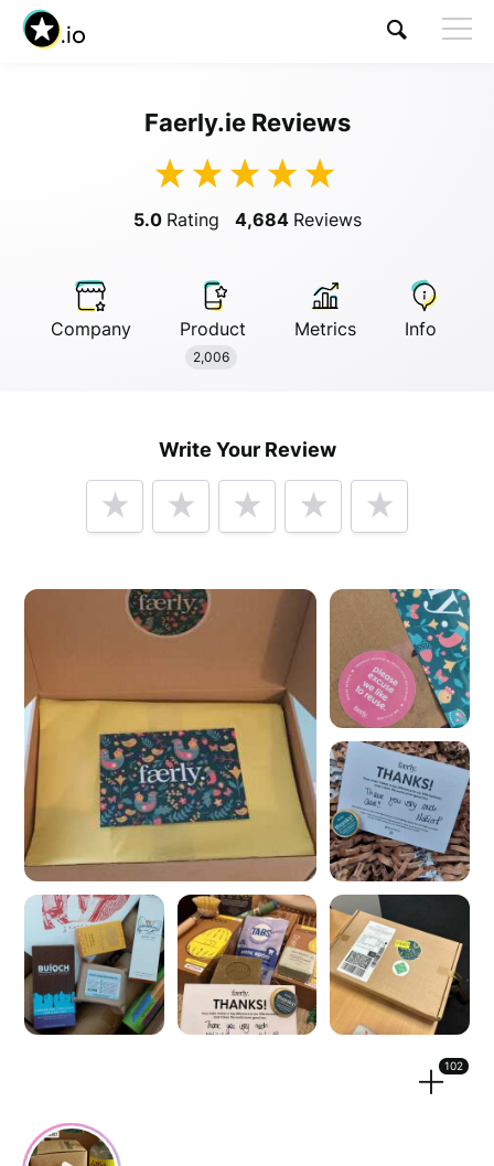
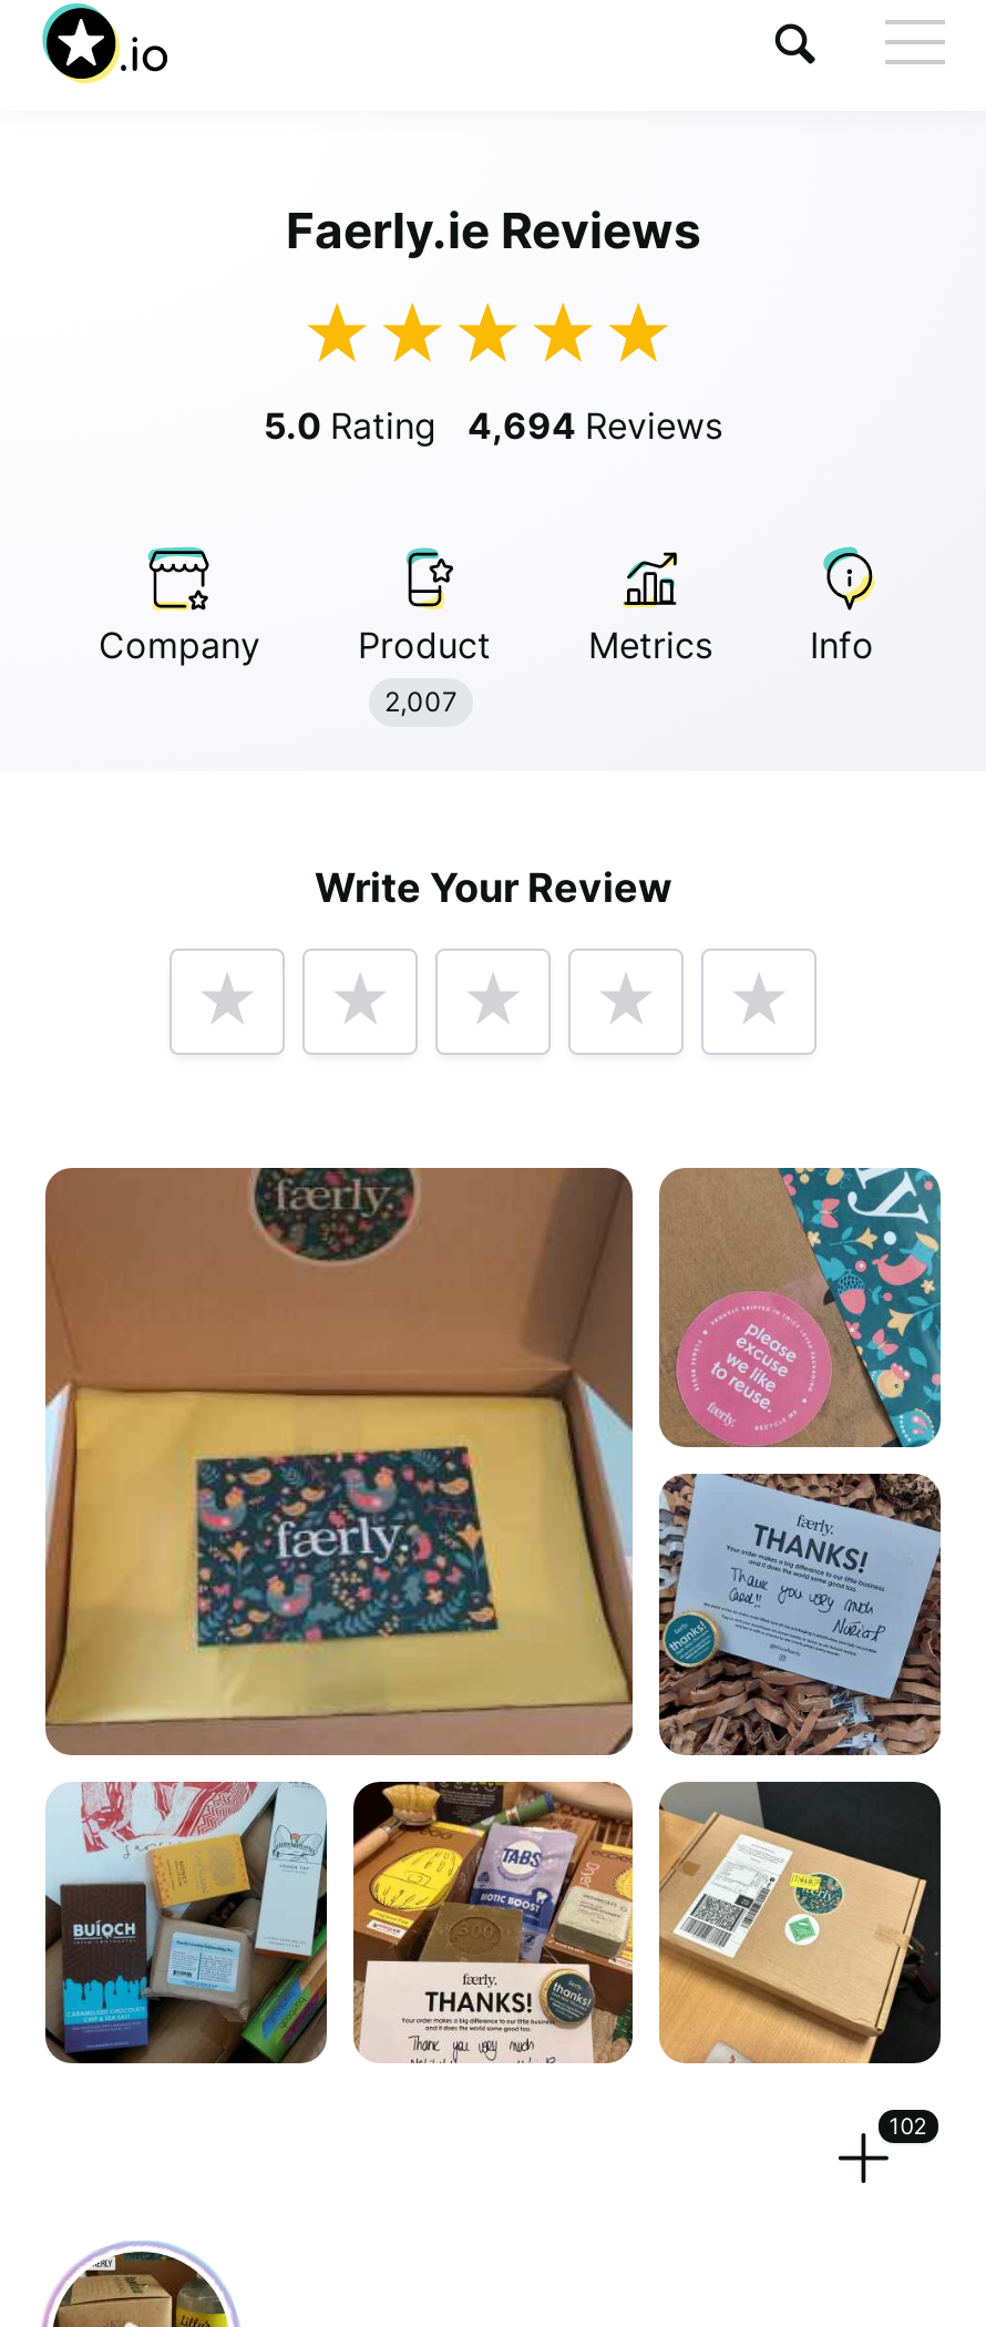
[133,208,361,231] 5.0 Rating 4,684 Reviews -> [264,403,722,448] 5.0 Rating 4,694 Reviews
[193,348,229,365] 2,006 -> [384,684,458,717] 2,007

